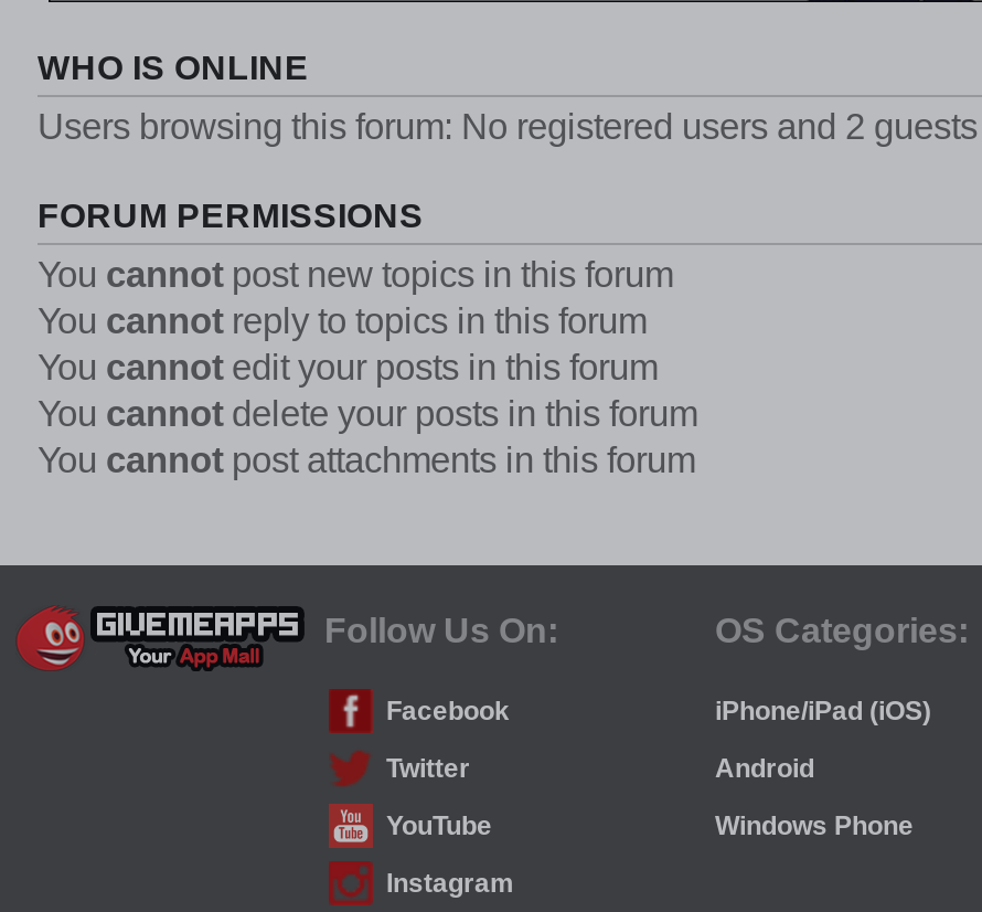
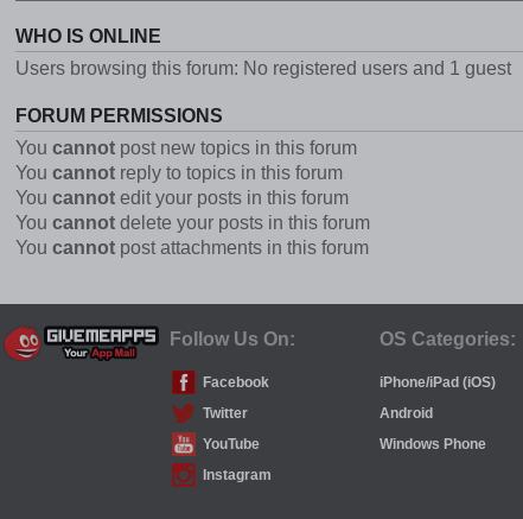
[38,106,978,146] Users browsing this forum: No registered users and 2 guests -> [15,57,511,78] Users browsing this forum: No registered users and 1 guest

